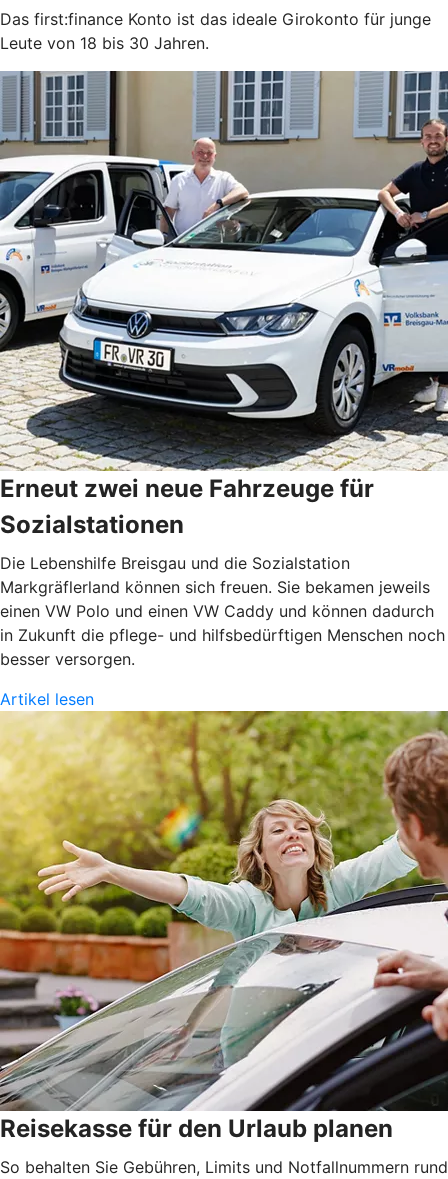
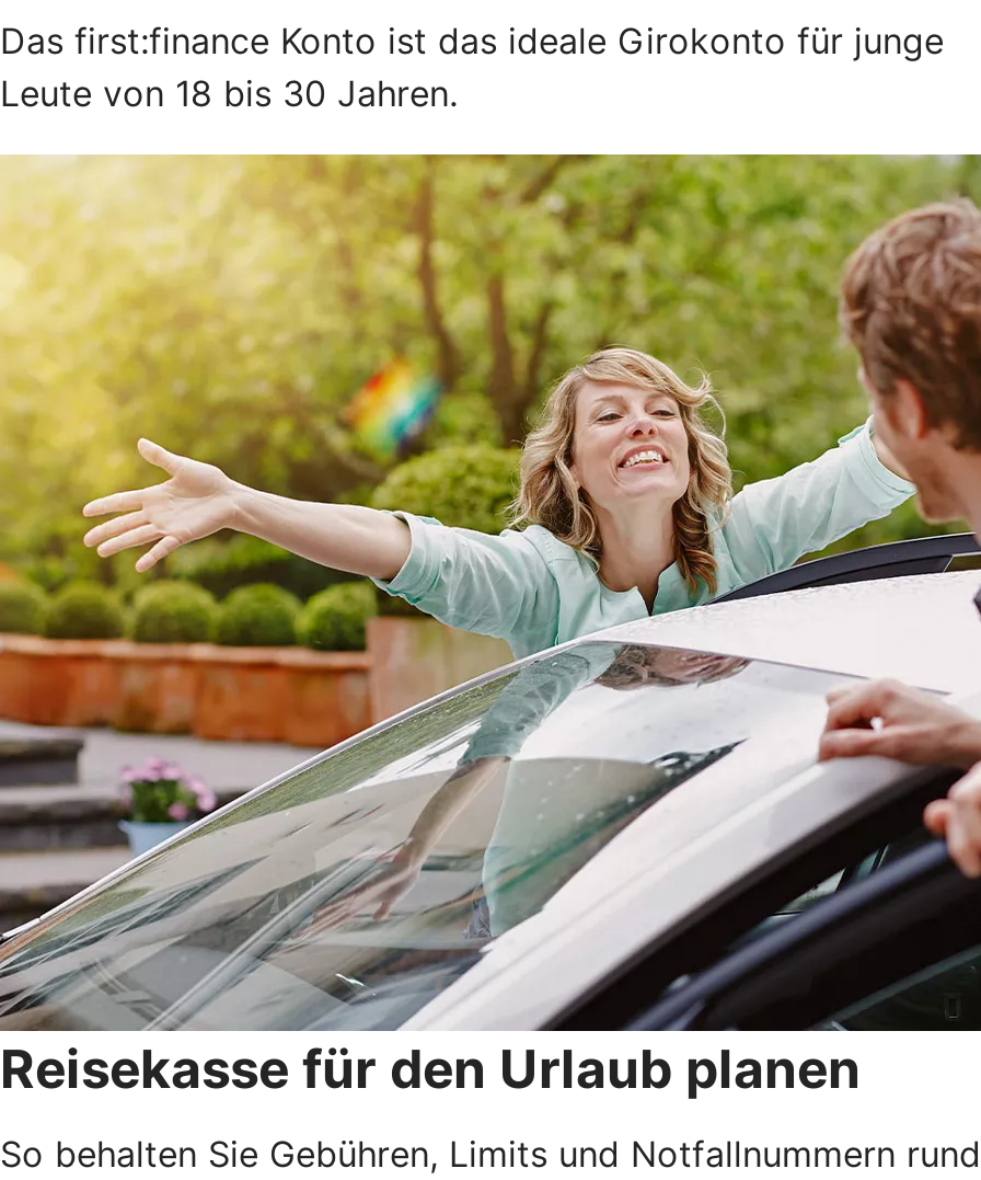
[0,70,445,708] [image] | Erneut zwei neue Fahrzeuge für | Sozialstationen | Die Lebenshilfe Breisgau und die Sozialstation | Markgräflerland können sich freuen. Sie bekamen jeweils | einen VW Polo und einen VW Caddy und können dadurch | in Zukunft die pflege- und hilfsbedürftigen Menschen noch | besser versorgen. | Artikel lesen -> none

